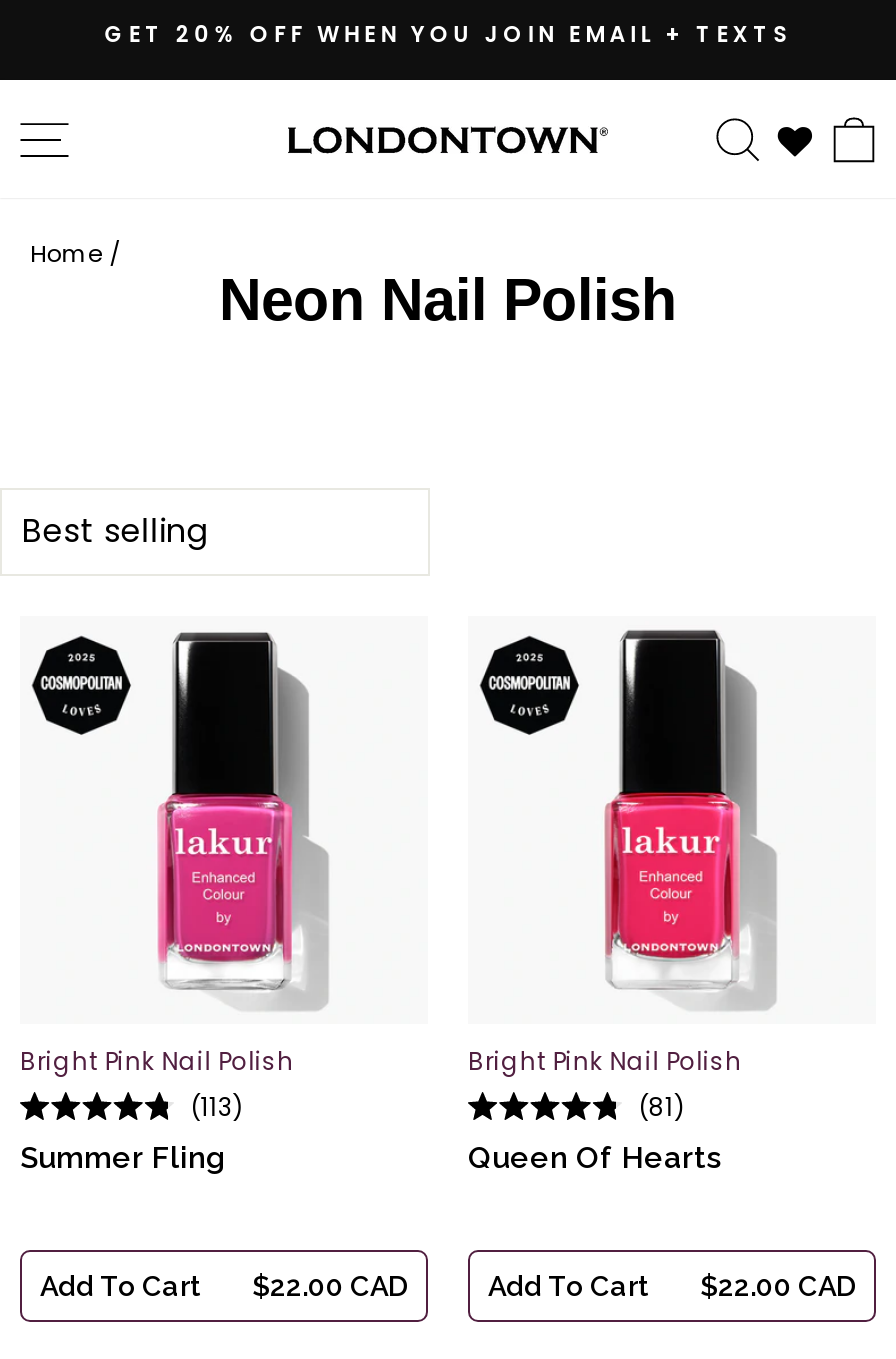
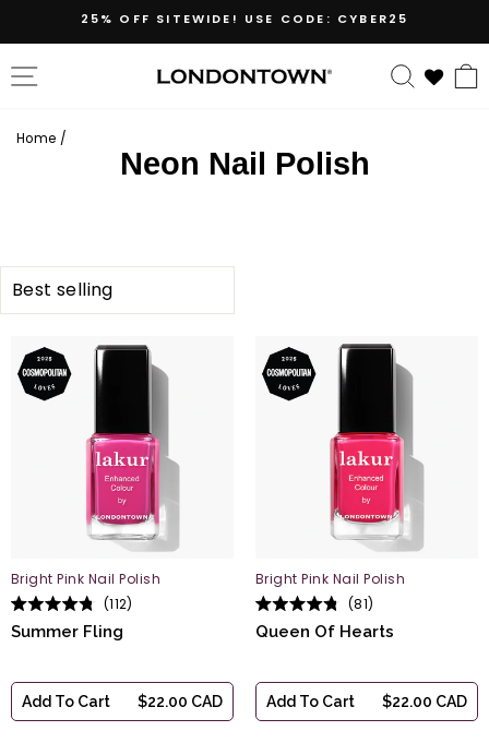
[104,18,792,50] GET 20% OFF WHEN YOU JOIN EMAIL + TEXTS -> [80,10,409,27] 25% OFF SITEWIDE! USE CODE: CYBER25
[201,1091,233,1125] 113 -> [109,595,127,614] 112

